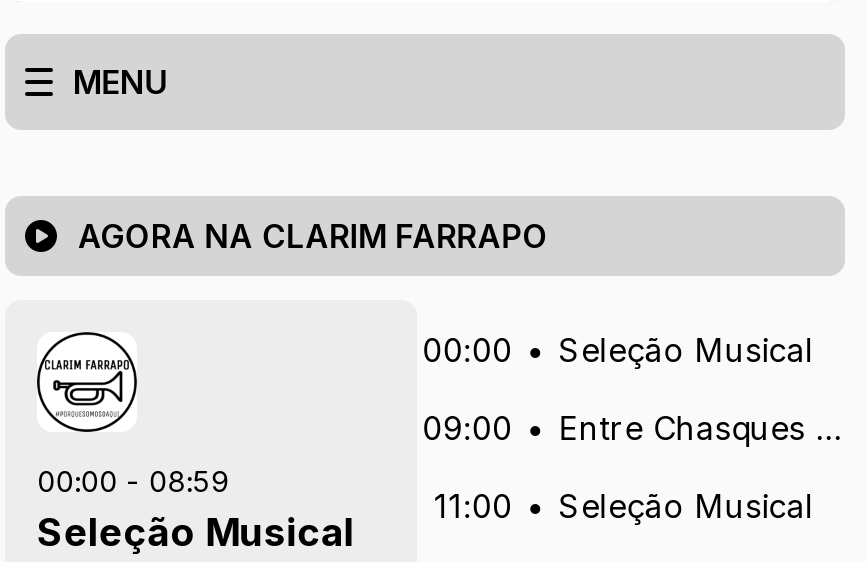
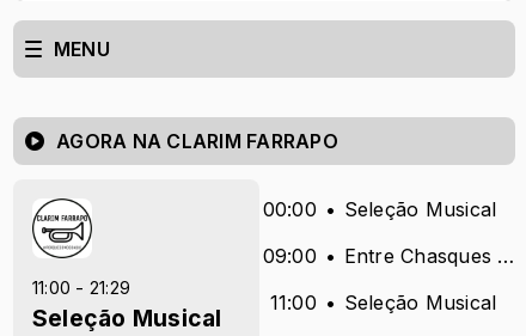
[37,464,229,498] 00:00 - 08:59 -> [32,277,130,298] 11:00 - 21:29

